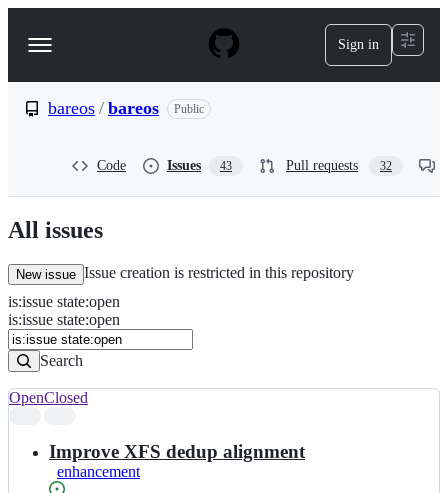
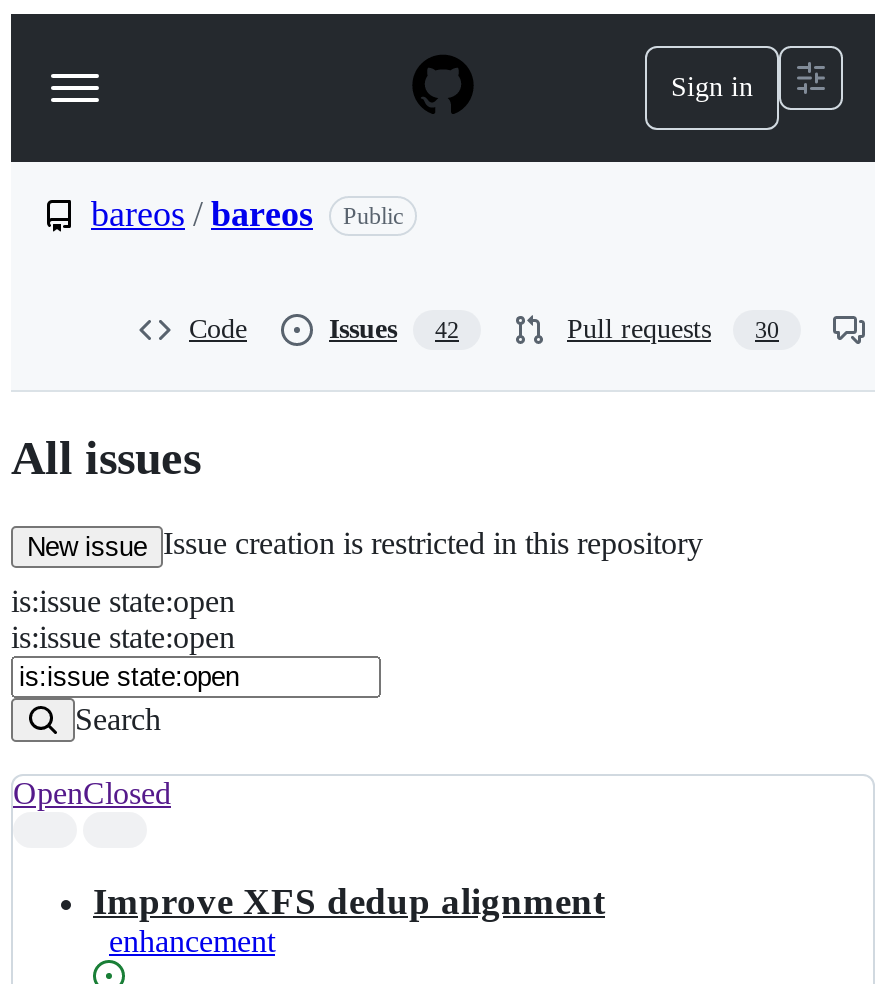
[167,158,232,173] Issues 43 -> [329,314,459,344] Issues 42
[286,158,392,173] Pull requests 32 -> [567,314,779,344] Pull requests 30

